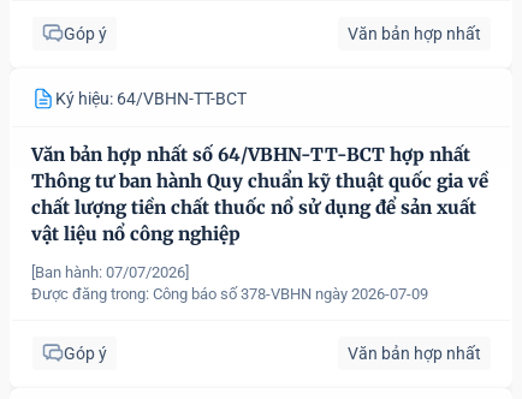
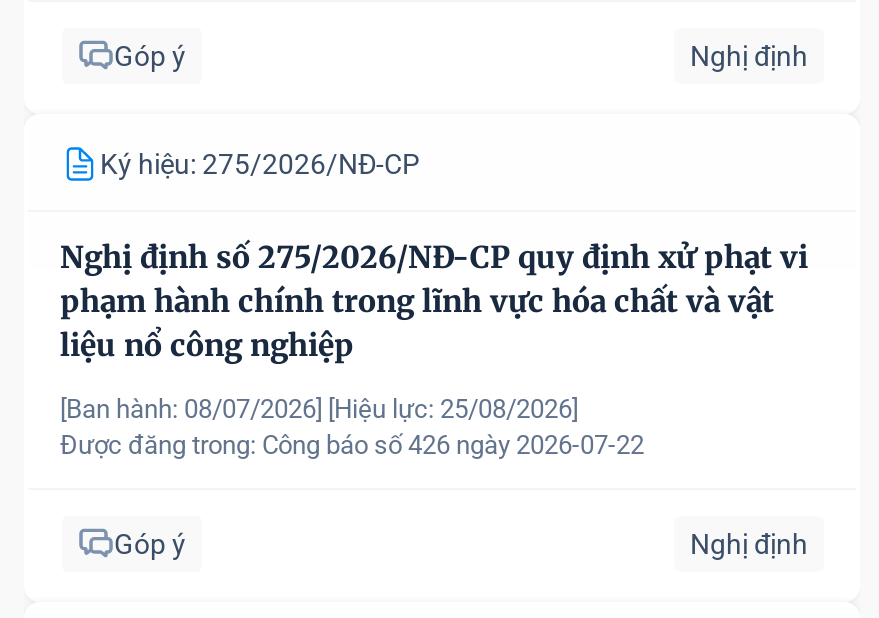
[348,25,481,44] Văn bản hợp nhất -> [690,41,808,73] Nghị định
[55,90,247,109] Ký hiệu: 64/VBHN-TT-BCT -> [100,149,420,181] Ký hiệu: 275/2026/NĐ-CP
[31,144,488,246] Văn bản hợp nhất số 64/VBHN-TT-BCT hợp nhất | Thông tư ban hành Quy chuẩn kỹ thuật quốc gia về | chất lượng tiền chất thuốc nổ sử dụng để sản xuất | vật liệu nổ công nghiệp -> [60,239,808,365] Nghị định số 275/2026/NĐ-CP quy định xử phạt vi | phạm hành chính trong lĩnh vực hóa chất và vật | liệu nổ công nghiệp
[31,264,428,303] [Ban hành: 07/07/2026] | Được đăng trong: Công báo số 378-VBHN ngày 2026-07-09 -> [60,395,644,461] [Ban hành: 08/07/2026] [Hiệu lực: 25/08/2026] | Được đăng trong: Công báo số 426 ngày 2026-07-22
[348,344,481,364] Văn bản hợp nhất -> [690,529,808,561] Nghị định

